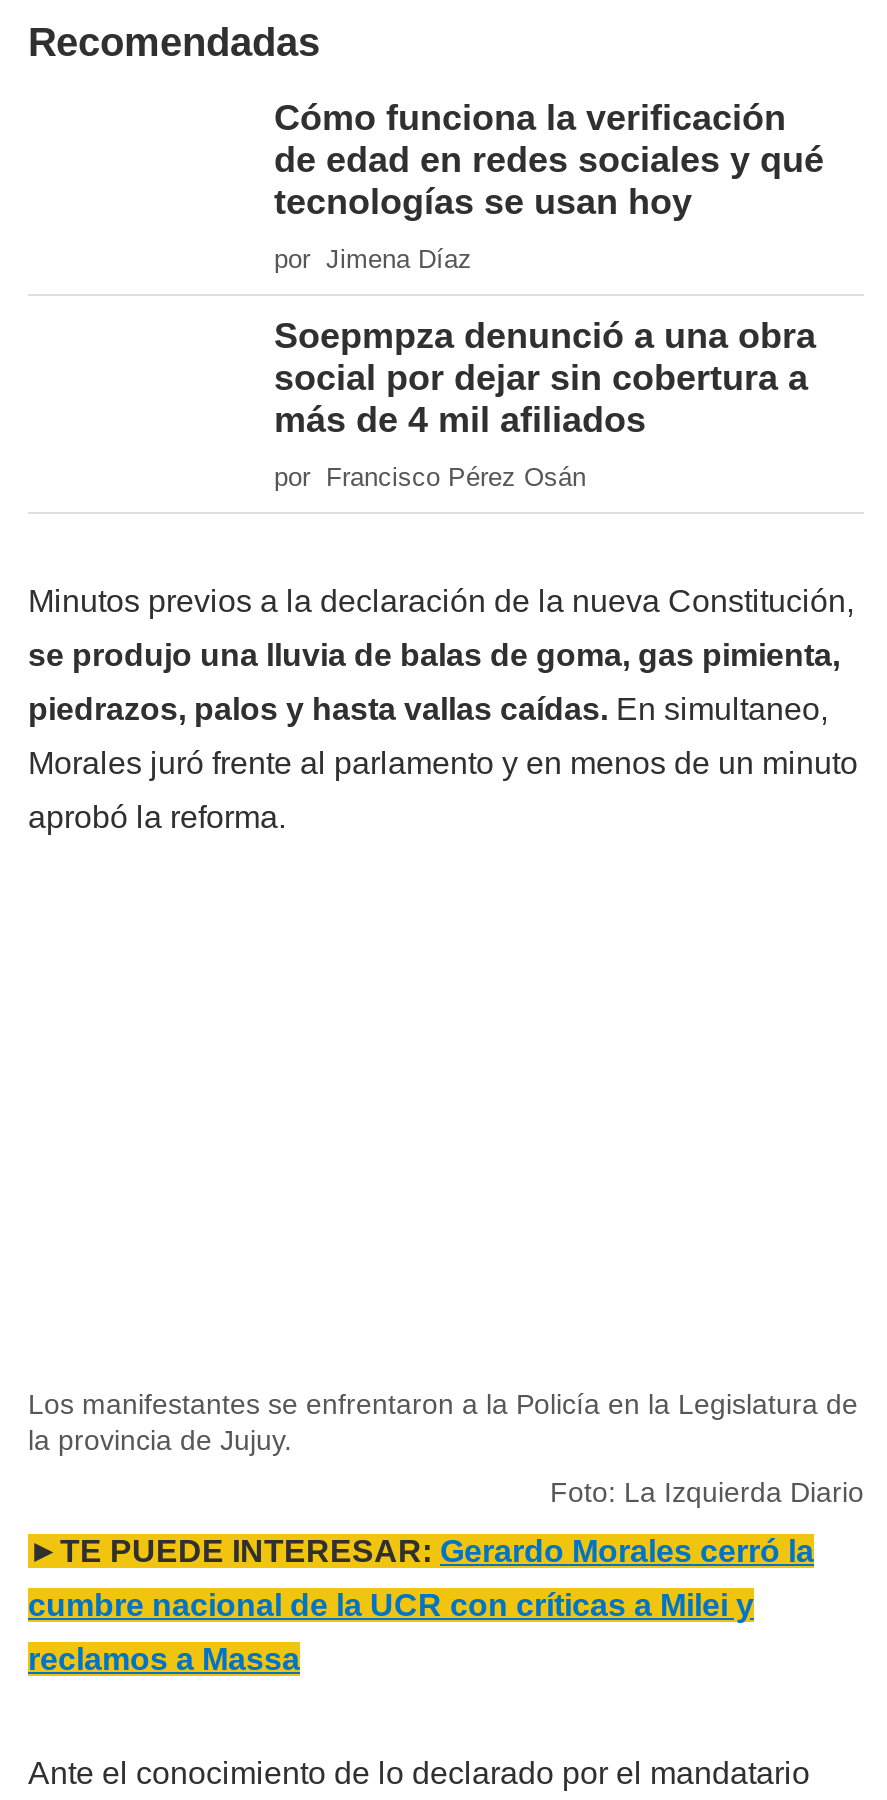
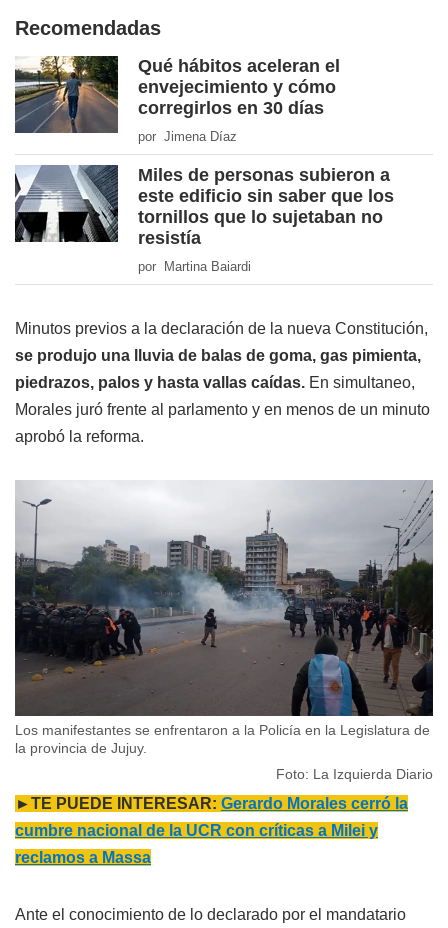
none -> [14,55,119,134] [image]
[274,99,824,223] Cómo funciona la verificación | de edad en redes sociales y qué | tecnologías se usan hoy -> [138,56,340,118] Qué hábitos aceleran el | envejecimiento y cómo | corregirlos en 30 días
none -> [14,164,119,243] [image]
[274,317,816,441] Soepmpza denunció a una obra | social por dejar sin cobertura a | más de 4 mil afiliados -> [138,165,394,248] Miles de personas subieron a | este edificio sin saber que los | tornillos que lo sujetaban no | resistía
[274,463,586,493] por Francisco Pérez Osán -> [138,259,251,274] por Martina Baiardi
none -> [14,480,434,717] [image]

